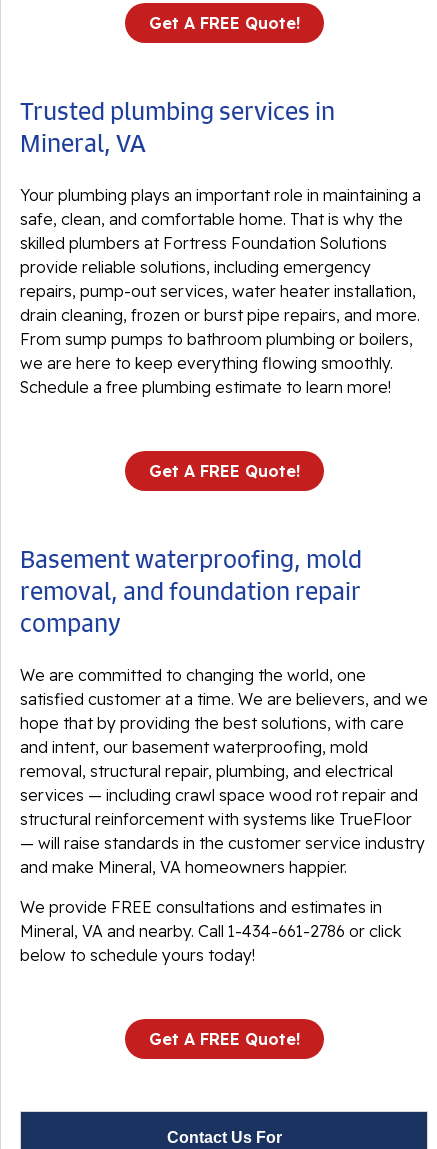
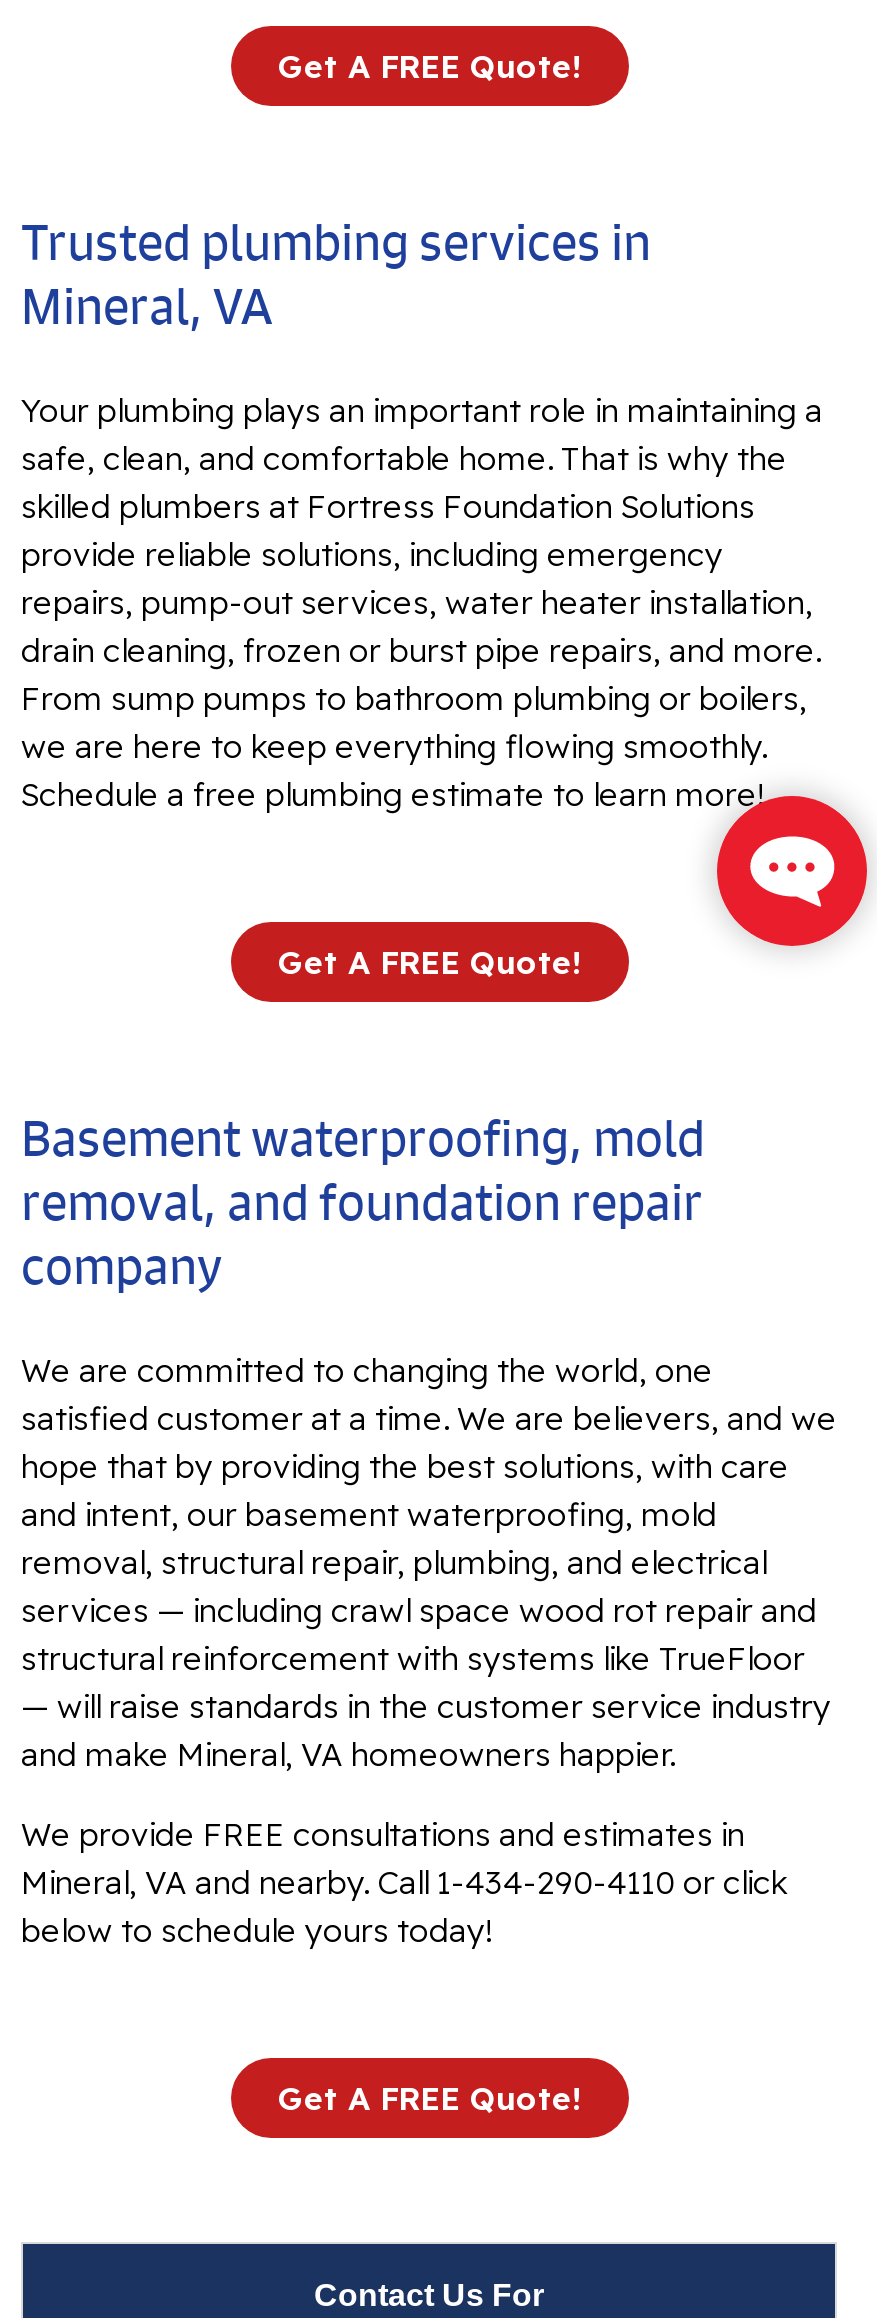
none -> [713,792,871,950] [image]
[20,921,401,941] Mineral, VA and nearby. Call 1-434-661-2786 or click -> [21,1862,787,1902] Mineral, VA and nearby. Call 1-434-290-4110 or click

